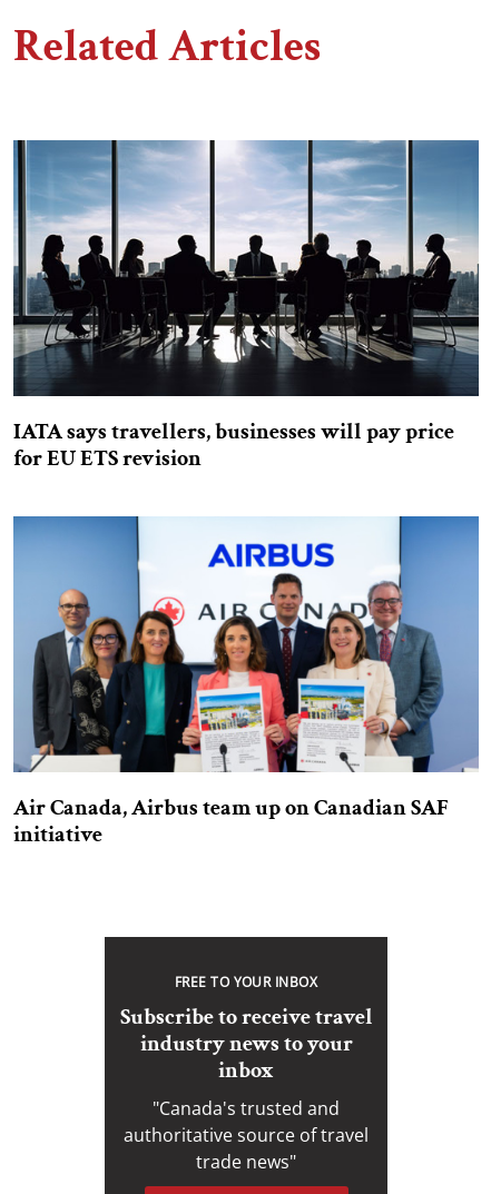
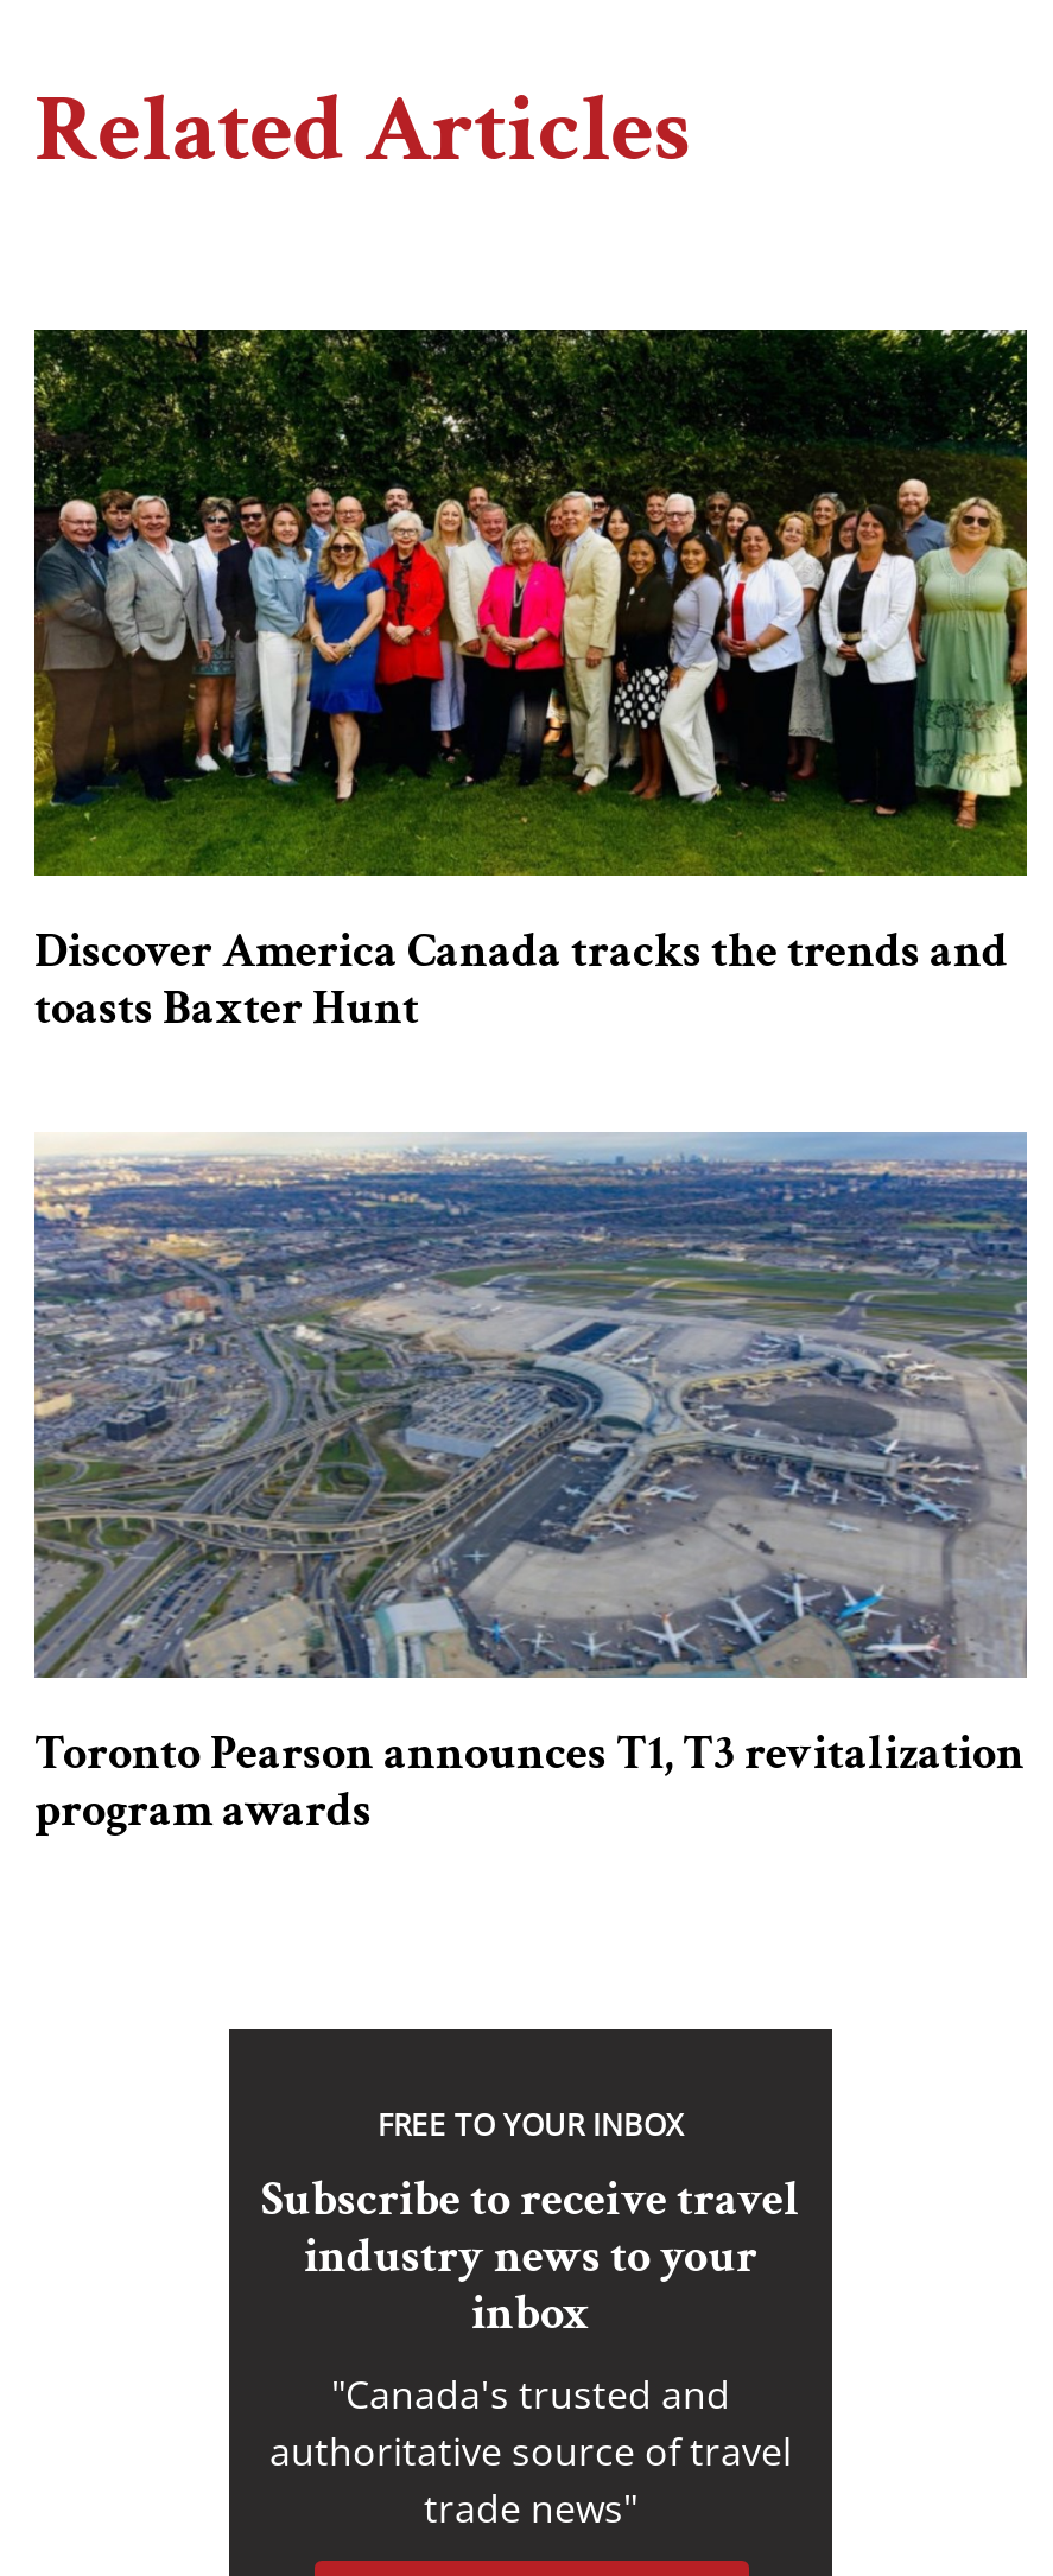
[12,139,480,473] [image] | IATA says travellers, businesses will pay price | for EU ETS revision -> [32,327,1029,1039] [image] | Discover America Canada tracks the trends and | toasts Baxter Hunt
[12,515,479,849] [image] | Air Canada, Airbus team up on Canadian SAF | initiative -> [34,1132,1029,1842] [image] | Toronto Pearson announces T1, T3 revitalization | program awards

